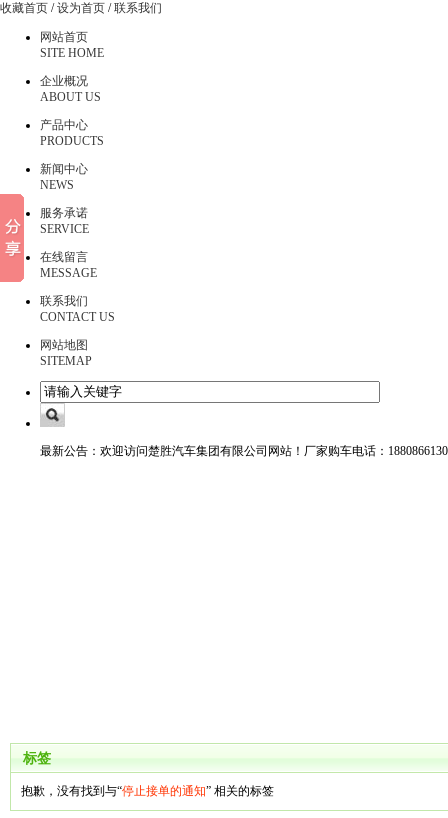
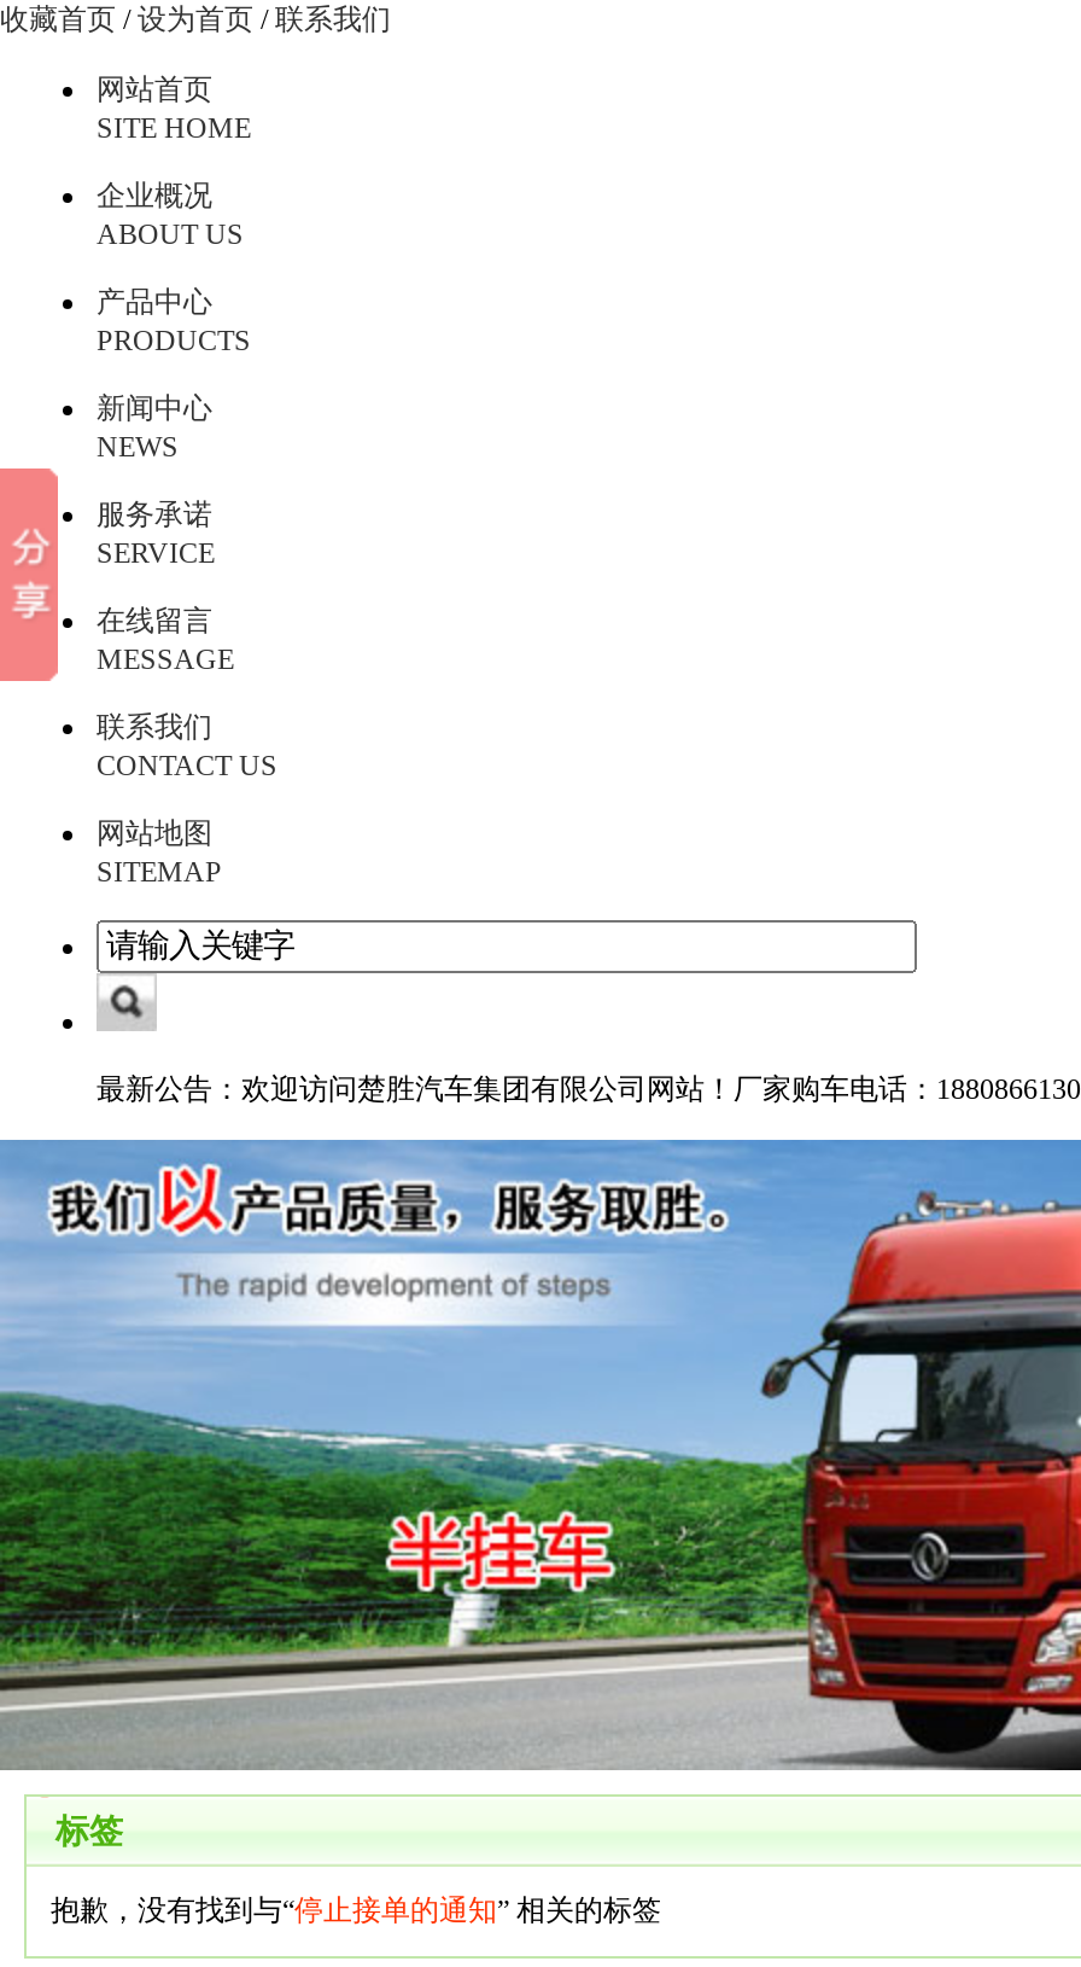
none -> [7,1137,1074,1773] [image]

